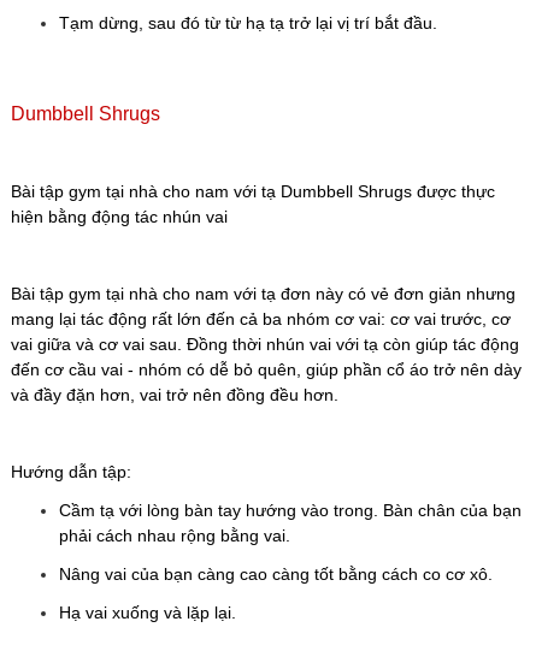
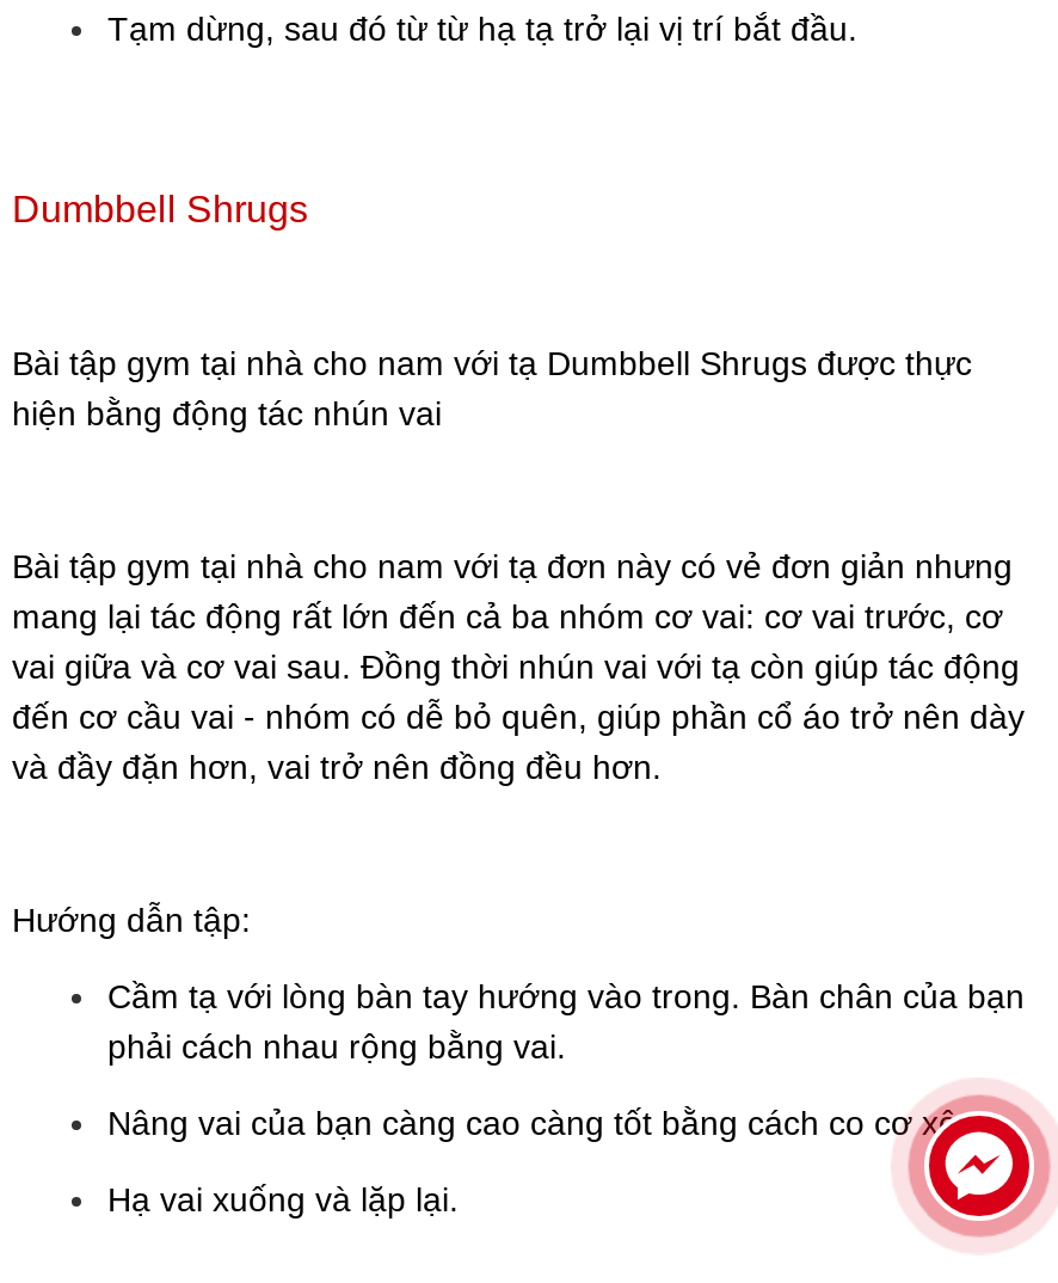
none -> [891,1078,1051,1254] [image]

